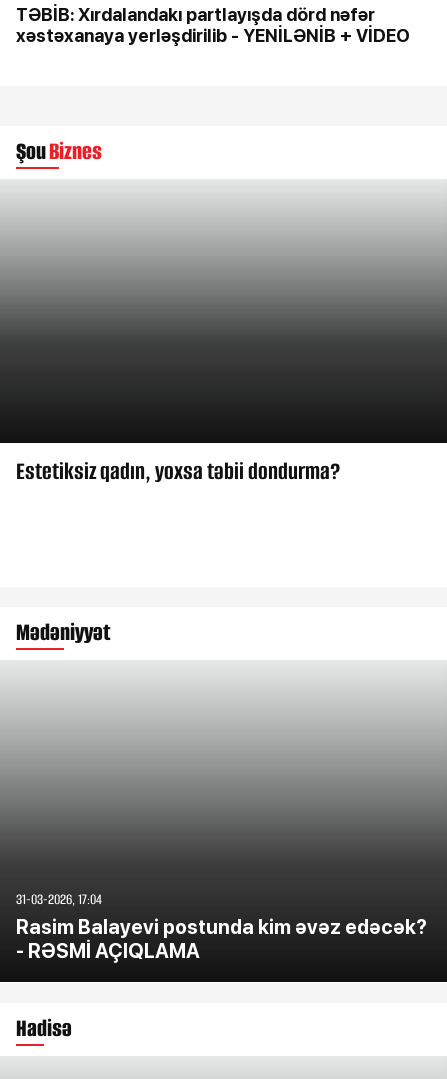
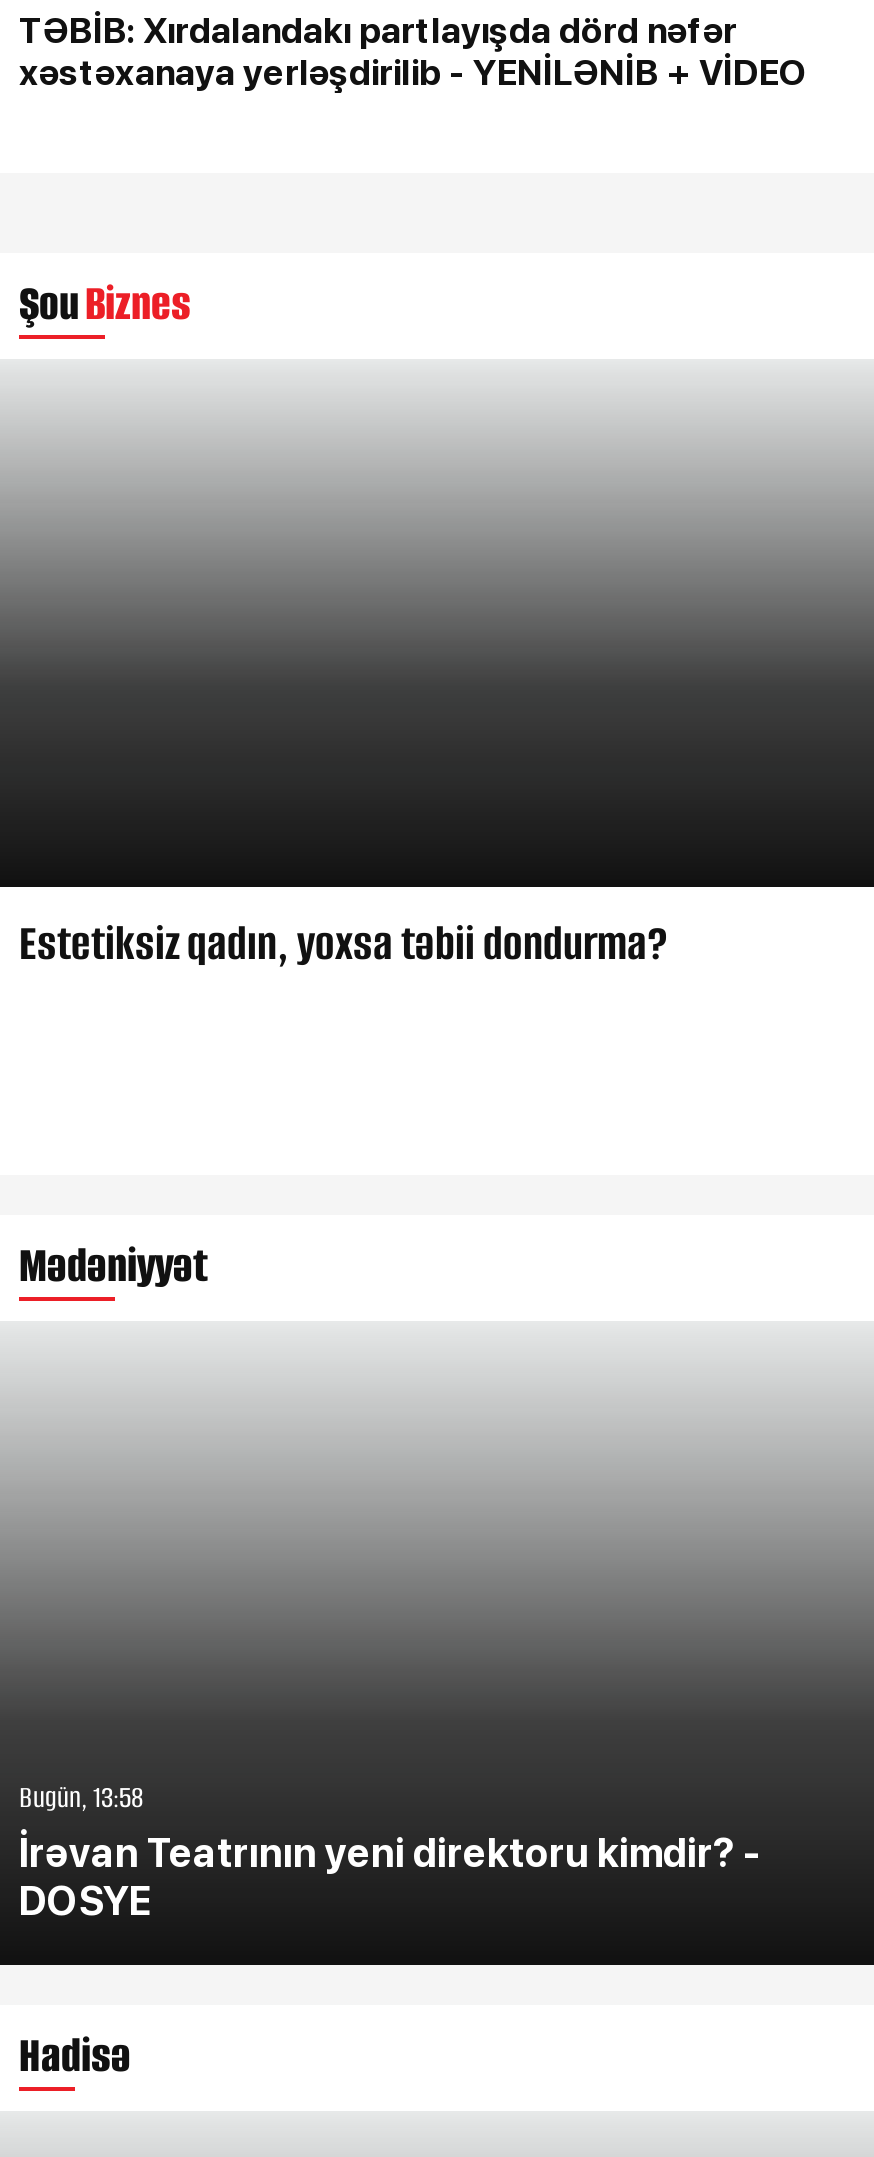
[16,890,427,963] 31-03-2026, 17:04 | Rasim Balayevi postunda kim əvəz edəcək? | - RƏSMİ AÇIQLAMA -> [19,1779,759,1925] Bugün, 13:58 | İrəvan Teatrının yeni direktoru kimdir? - | DOSYE

